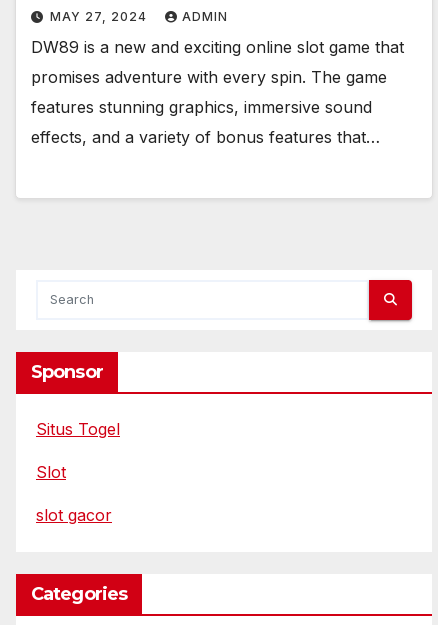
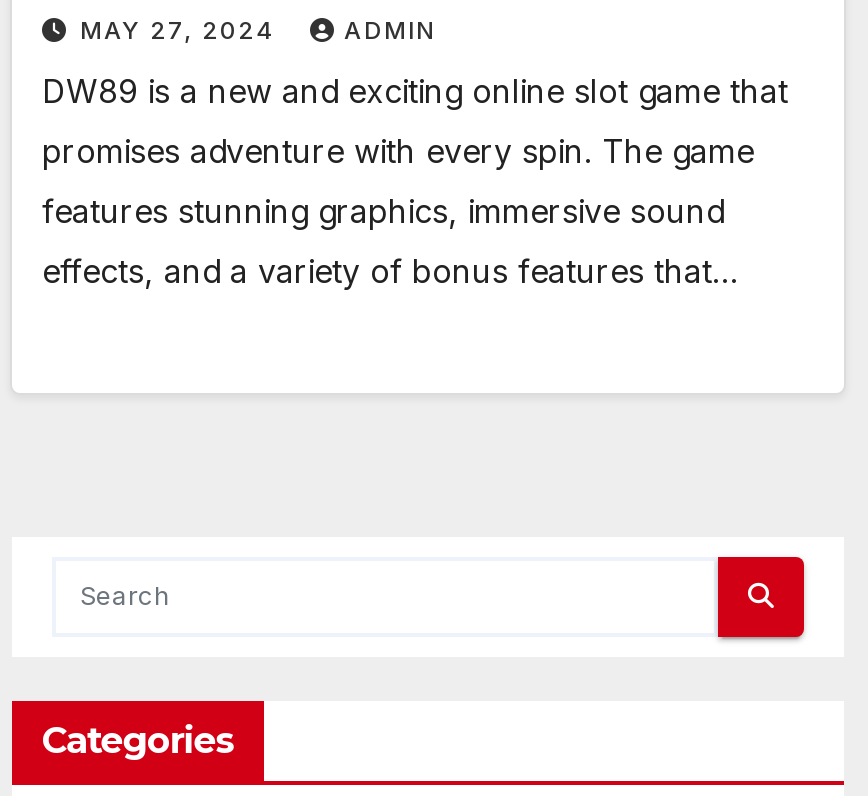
[31,361,120,524] Sponsor | Situs Togel | Slot | slot gacor -> none

